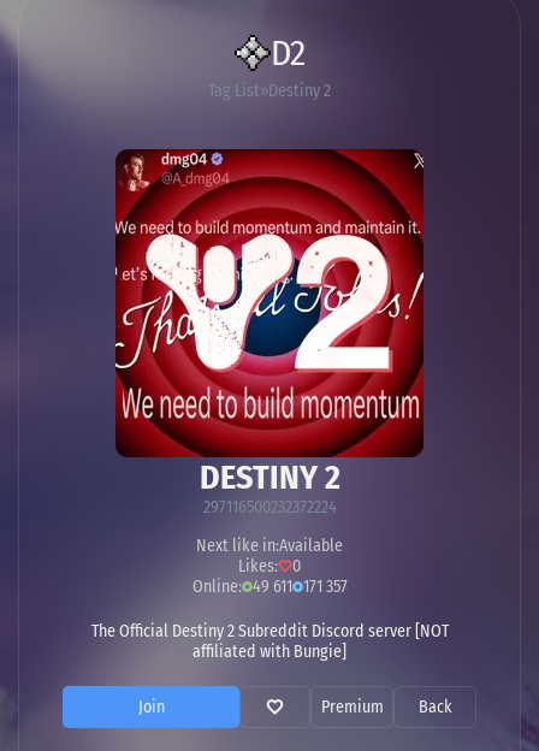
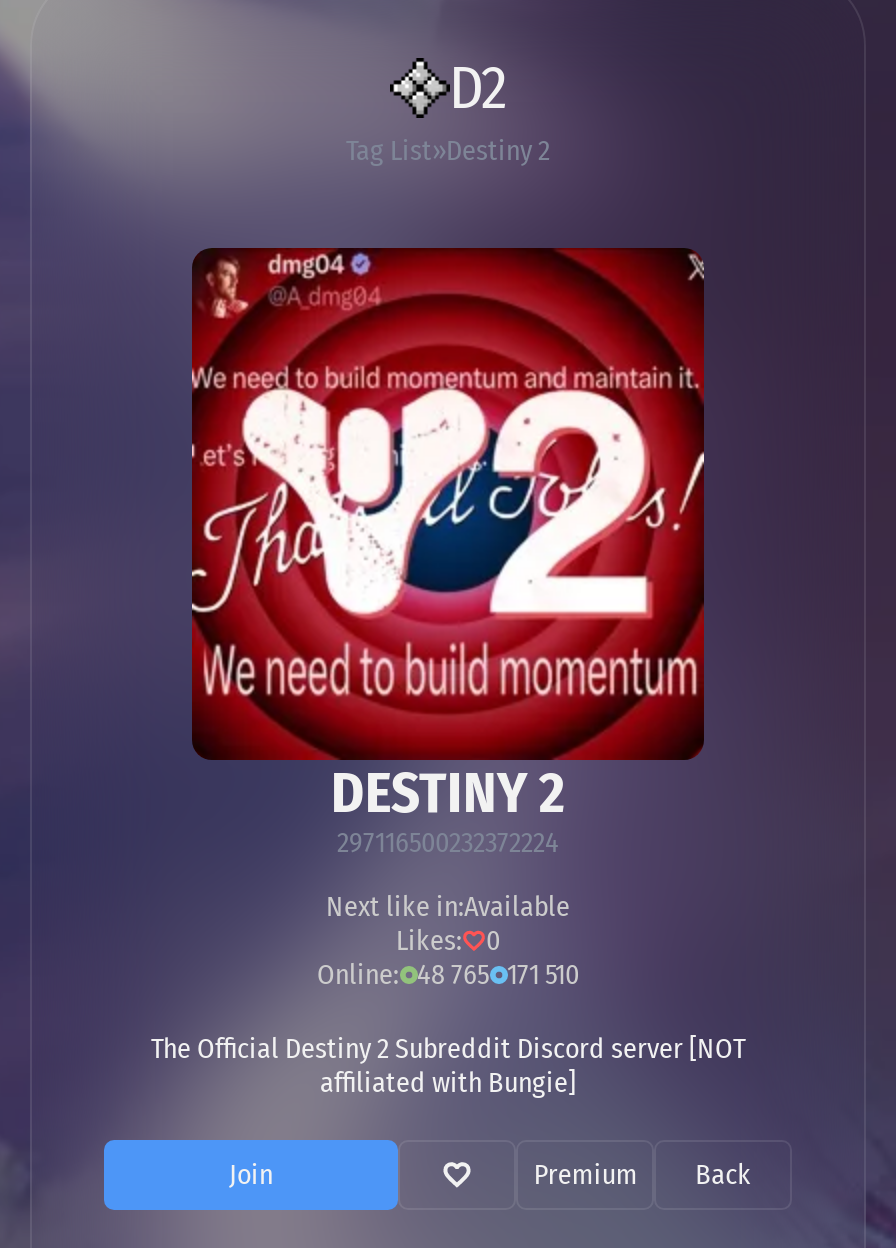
[192,576,347,597] Online: 49 611 171 357 -> [317,958,579,992] Online: 48 765 171 510

